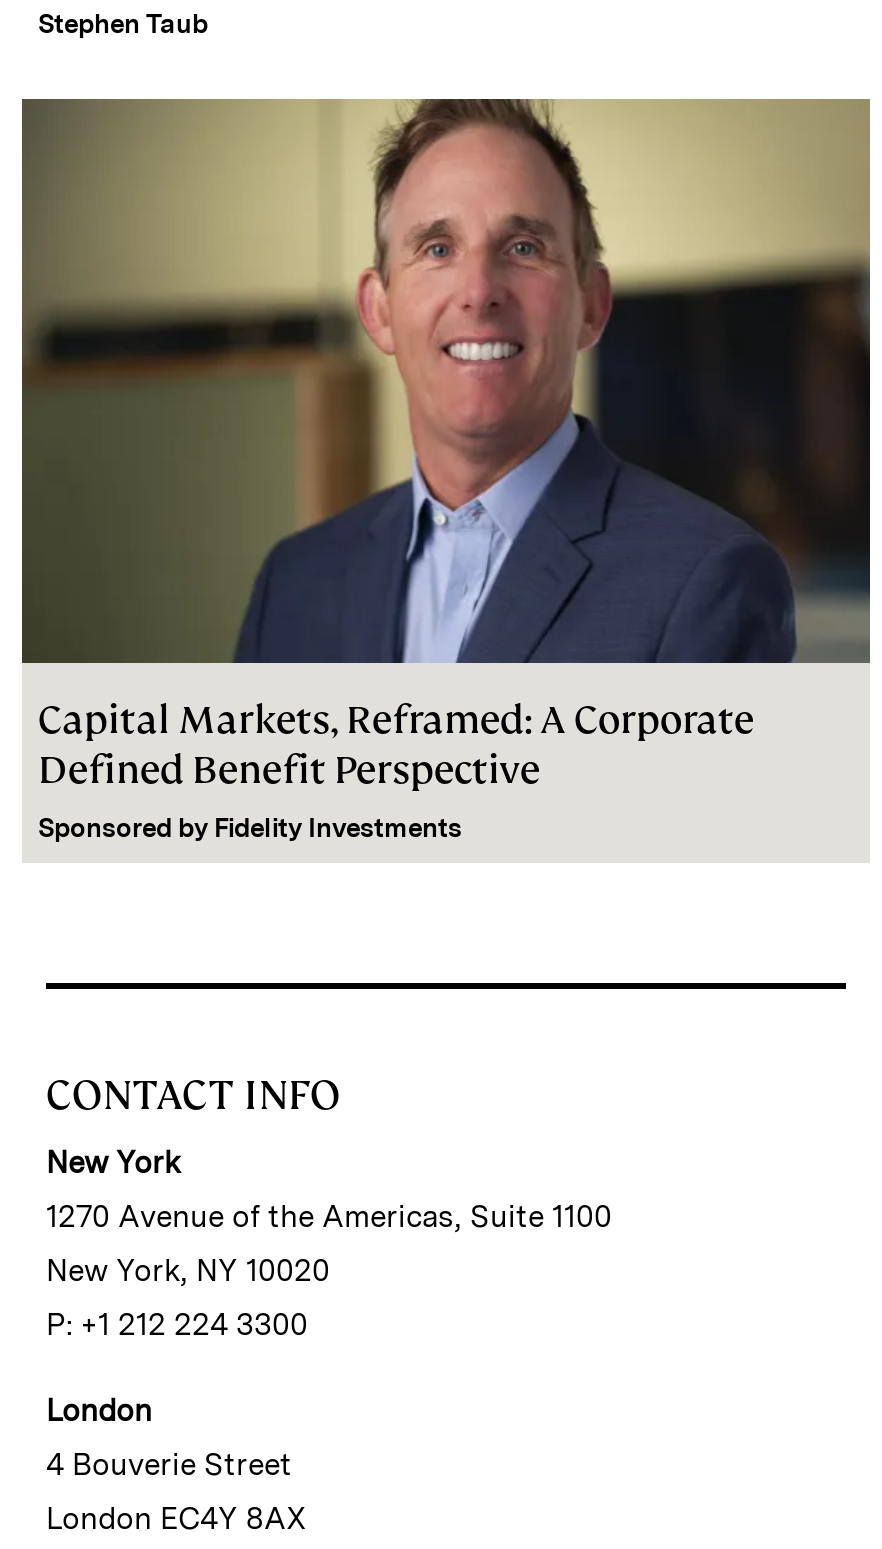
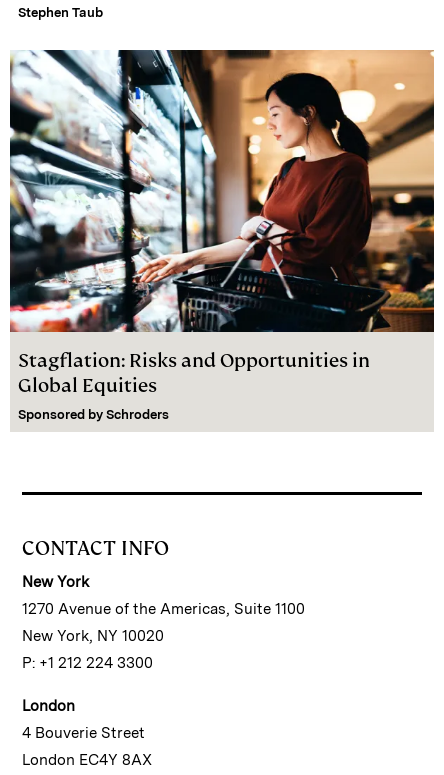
[20,97,872,844] [image] | Capital Markets, Reframed: A Corporate | Defined Benefit Perspective | Sponsored by Fidelity Investments -> [9,49,435,422] [image] | Stagflation: Risks and Opportunities in | Global Equities | Sponsored by Schroders

